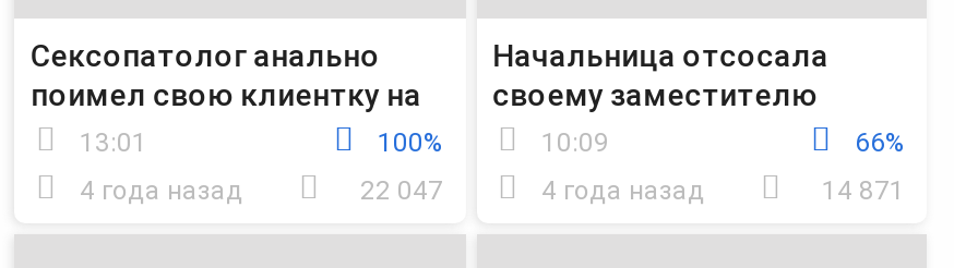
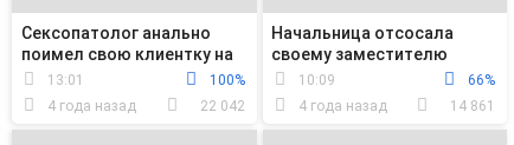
[360,176,443,206] 22 047 -> [200,98,245,114] 22 042
[822,176,905,206] 14 871 -> [450,98,495,114] 14 861

